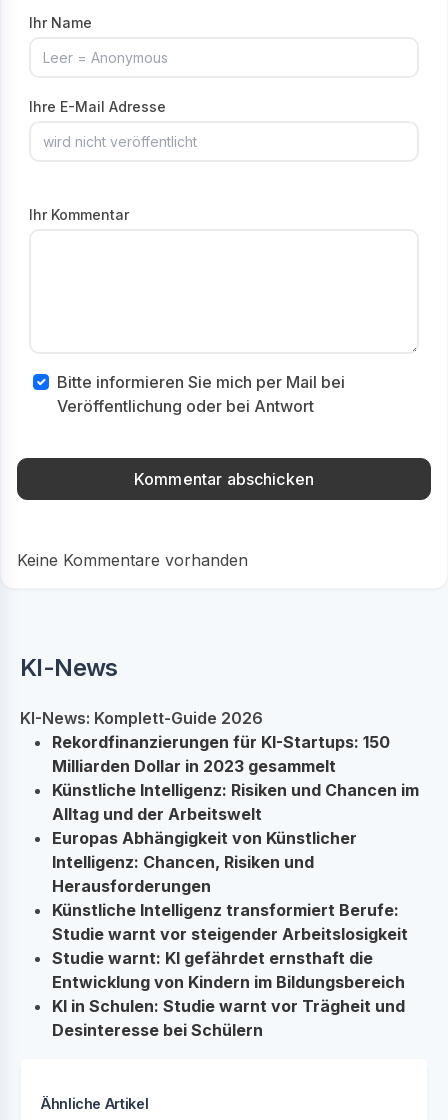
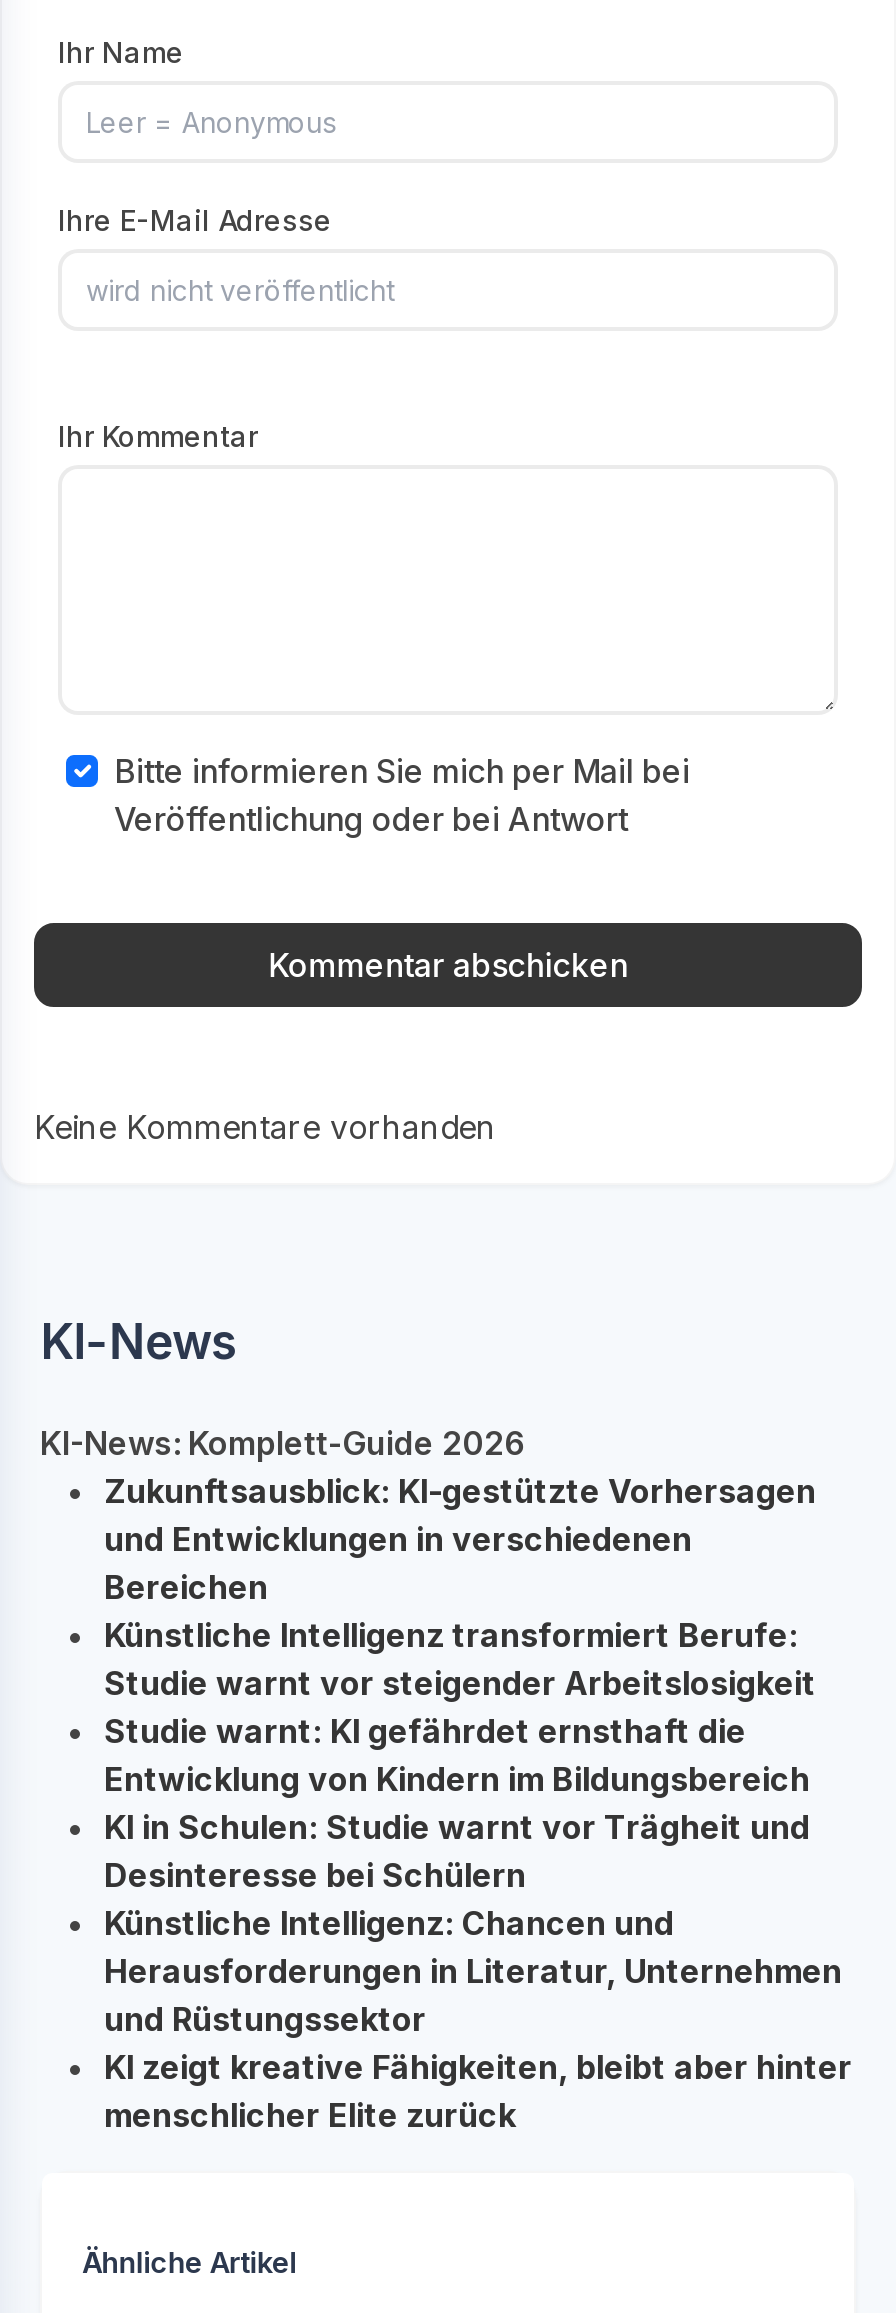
[52,732,419,896] Rekordfinanzierungen für KI-Startups: 150 | Milliarden Dollar in 2023 gesammelt | Künstliche Intelligenz: Risiken und Chancen im | Alltag und der Arbeitswelt | Europas Abhängigkeit von Künstlicher | Intelligenz: Chancen, Risiken und | Herausforderungen -> [104,1471,816,1607] Zukunftsausblick: KI-gestützte Vorhersagen | und Entwicklungen in verschiedenen | Bereichen
moved [52,900,408,1040] -> [104,1615,816,1895]: Künstliche Intelligenz transformiert Berufe: | Studie warnt vor steigender Arbeitslosigkeit | Studie warnt: KI gefährdet ernsthaft die | Entwicklung von Kindern im Bildungsbereich | KI in Schulen: Studie warnt vor Trägheit und | Desinteresse bei Schülern
none -> [104,1903,852,2135] Künstliche Intelligenz: Chancen und | Herausforderungen in Literatur, Unternehmen | und Rüstungssektor | KI zeigt kreative Fähigkeiten, bleibt aber hinter | menschlicher Elite zurück

